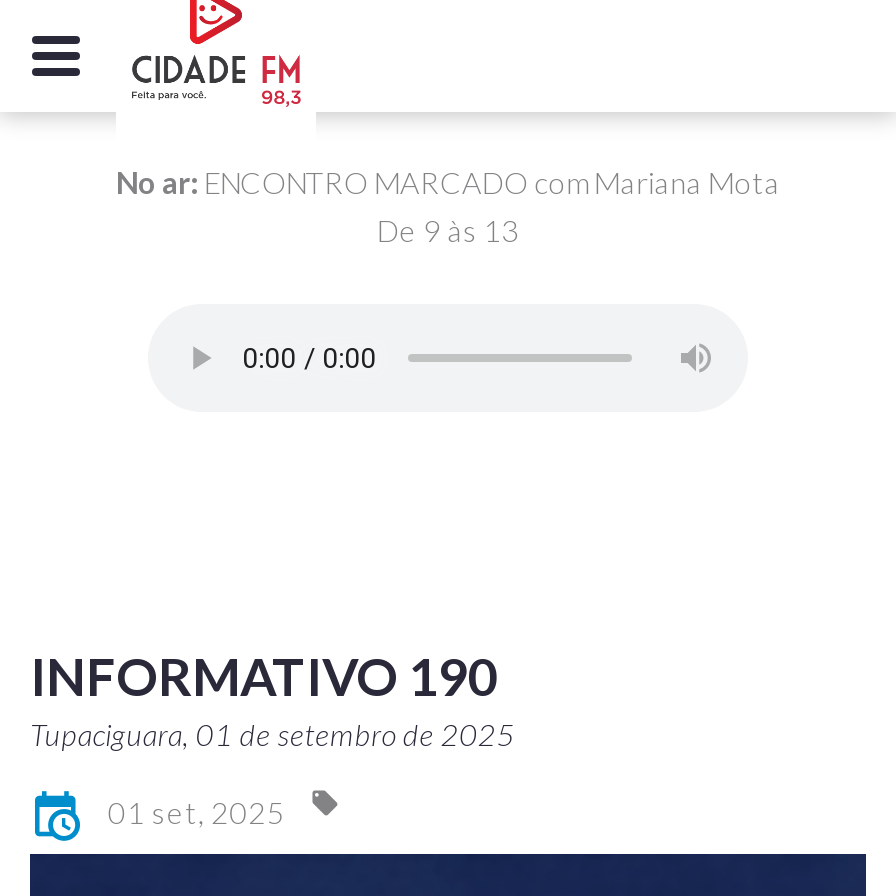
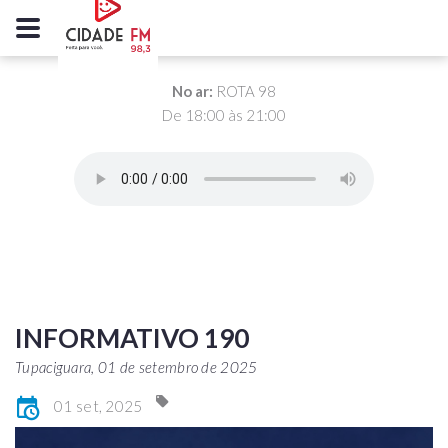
[116,164,780,248] No ar: ENCONTRO MARCADO com Mariana Mota | De 9 às 13 -> [162,82,286,124] No ar: ROTA 98 | De 18:00 às 21:00

